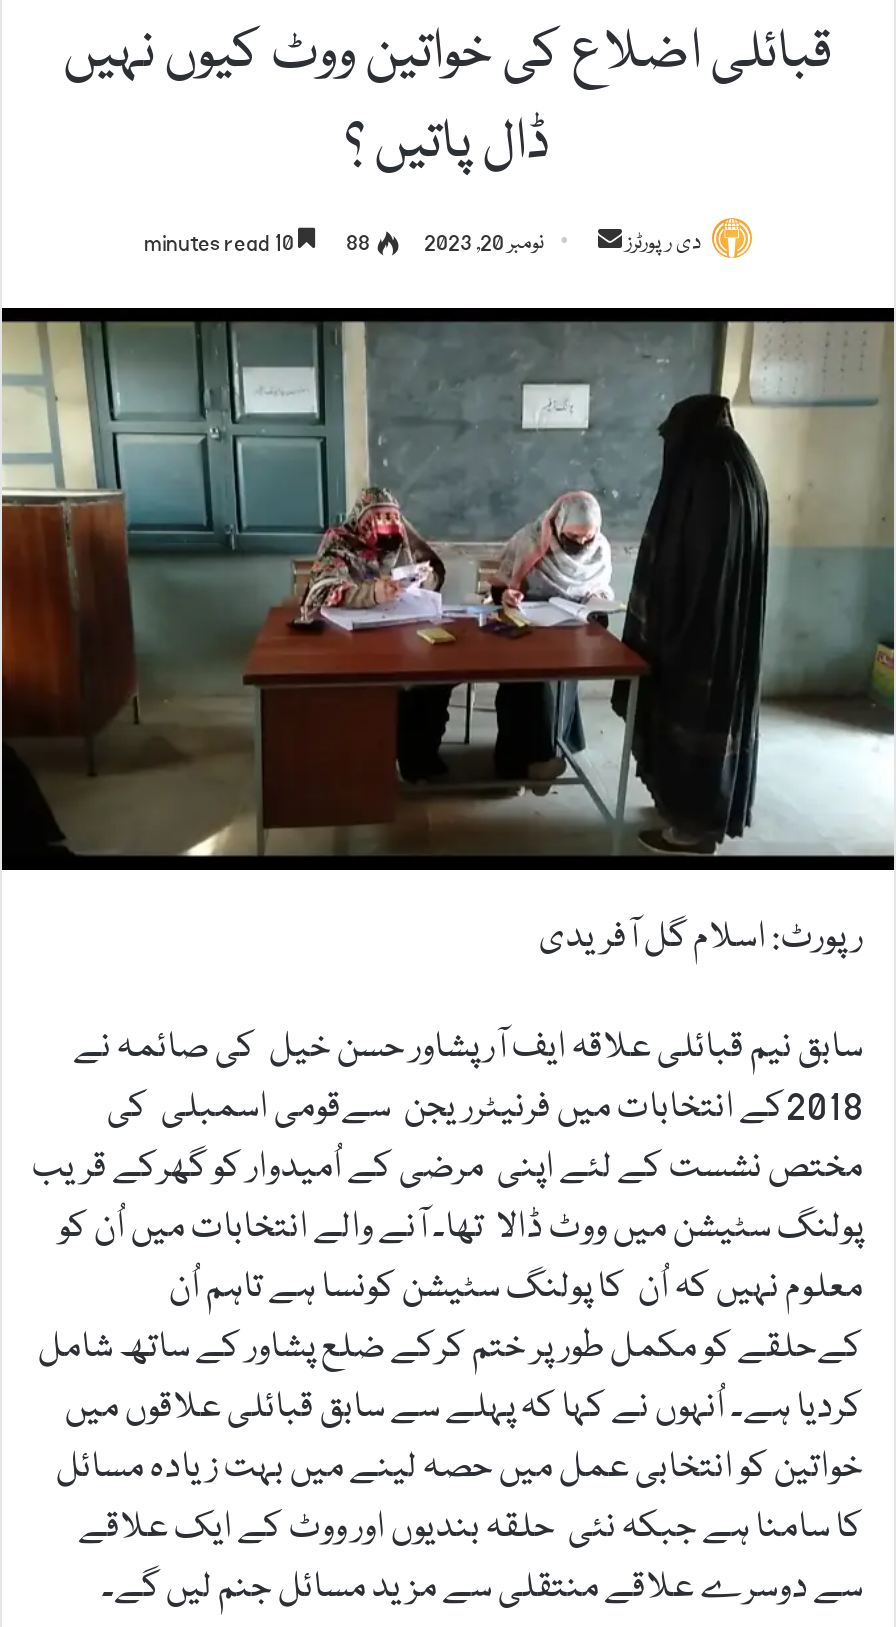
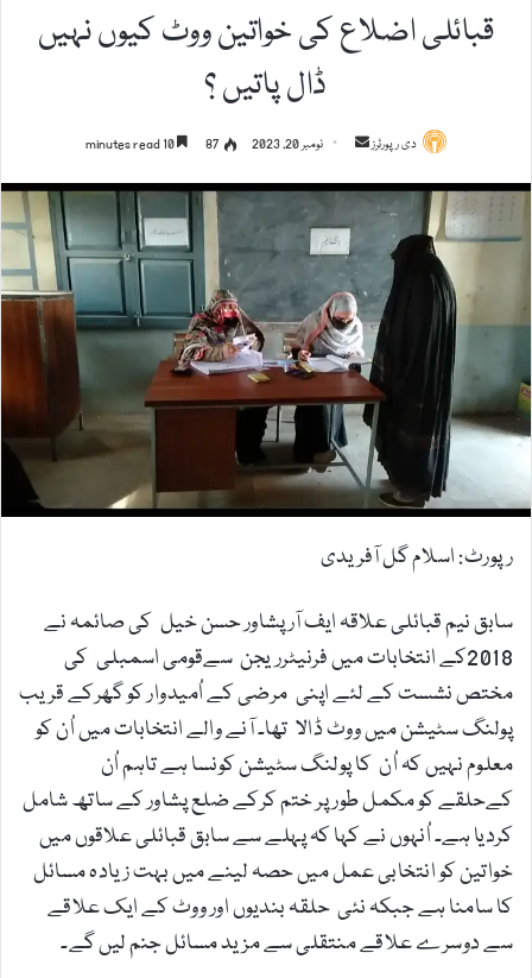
[346,227,370,259] 88 -> [205,135,220,154] 87

